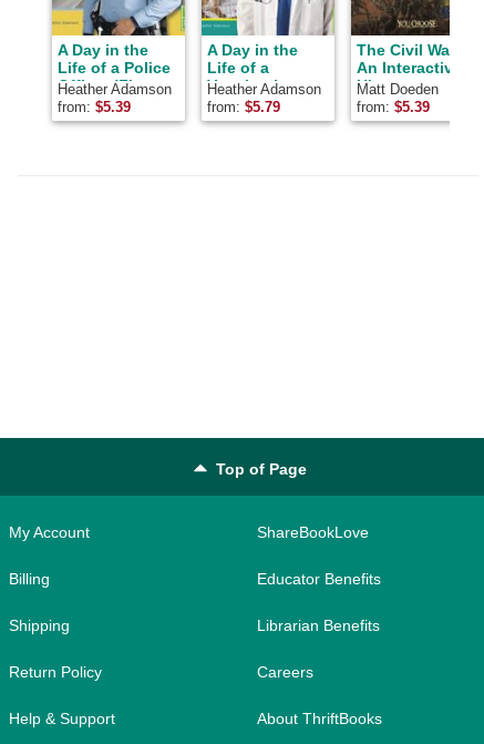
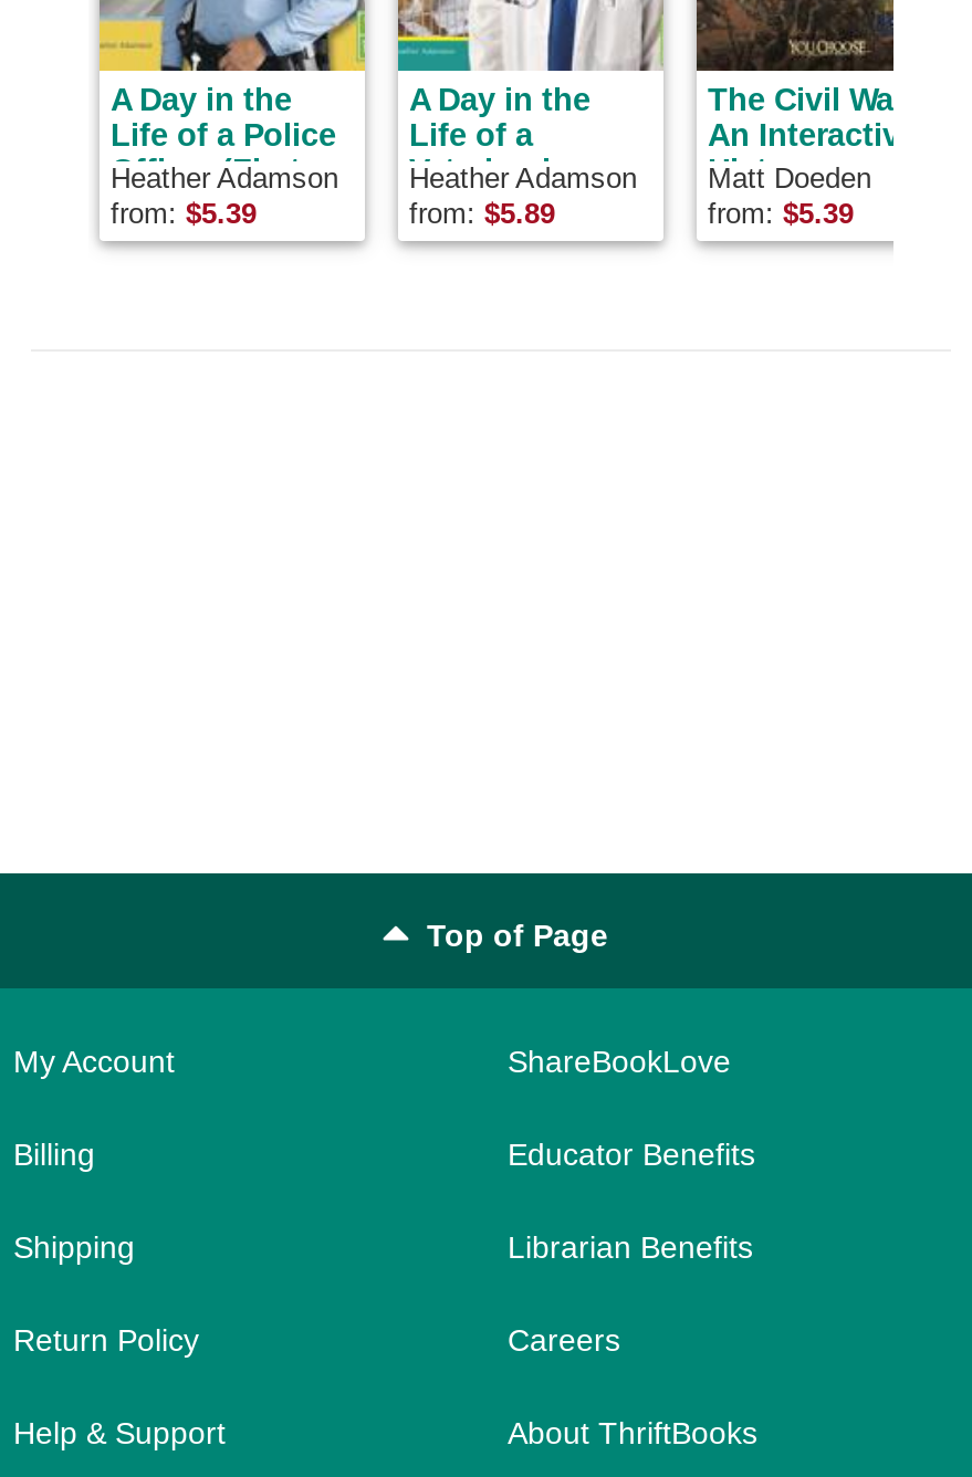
[207,99,280,116] from: $5.79 -> [409,198,555,231] from: $5.89

